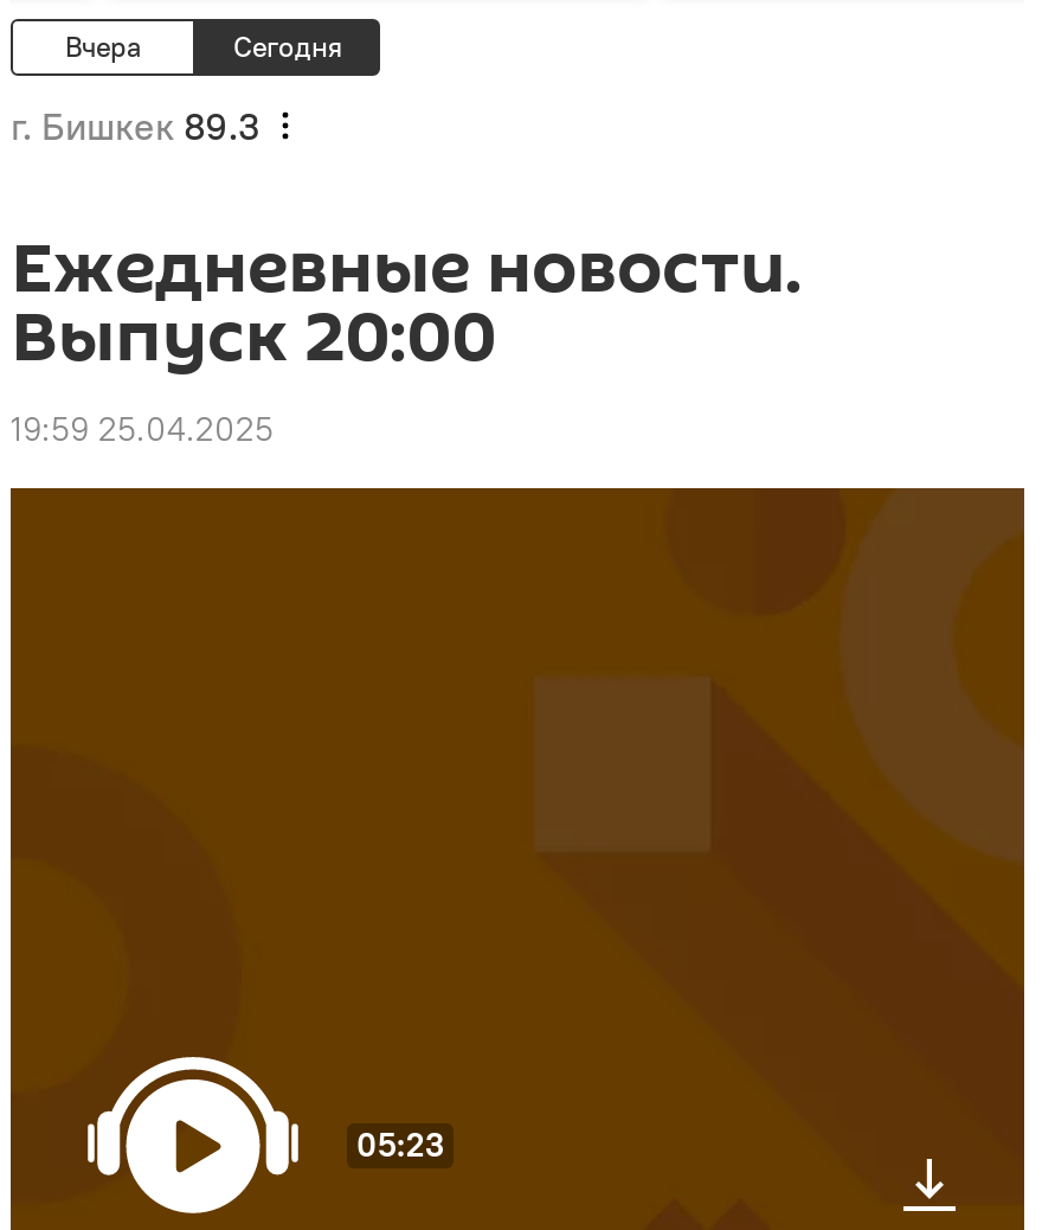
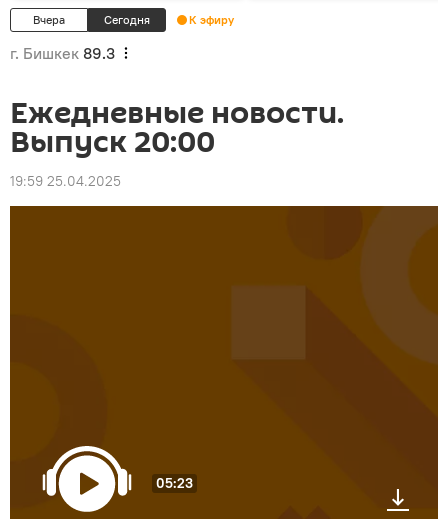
none -> [189,12,234,27] К эфиру

